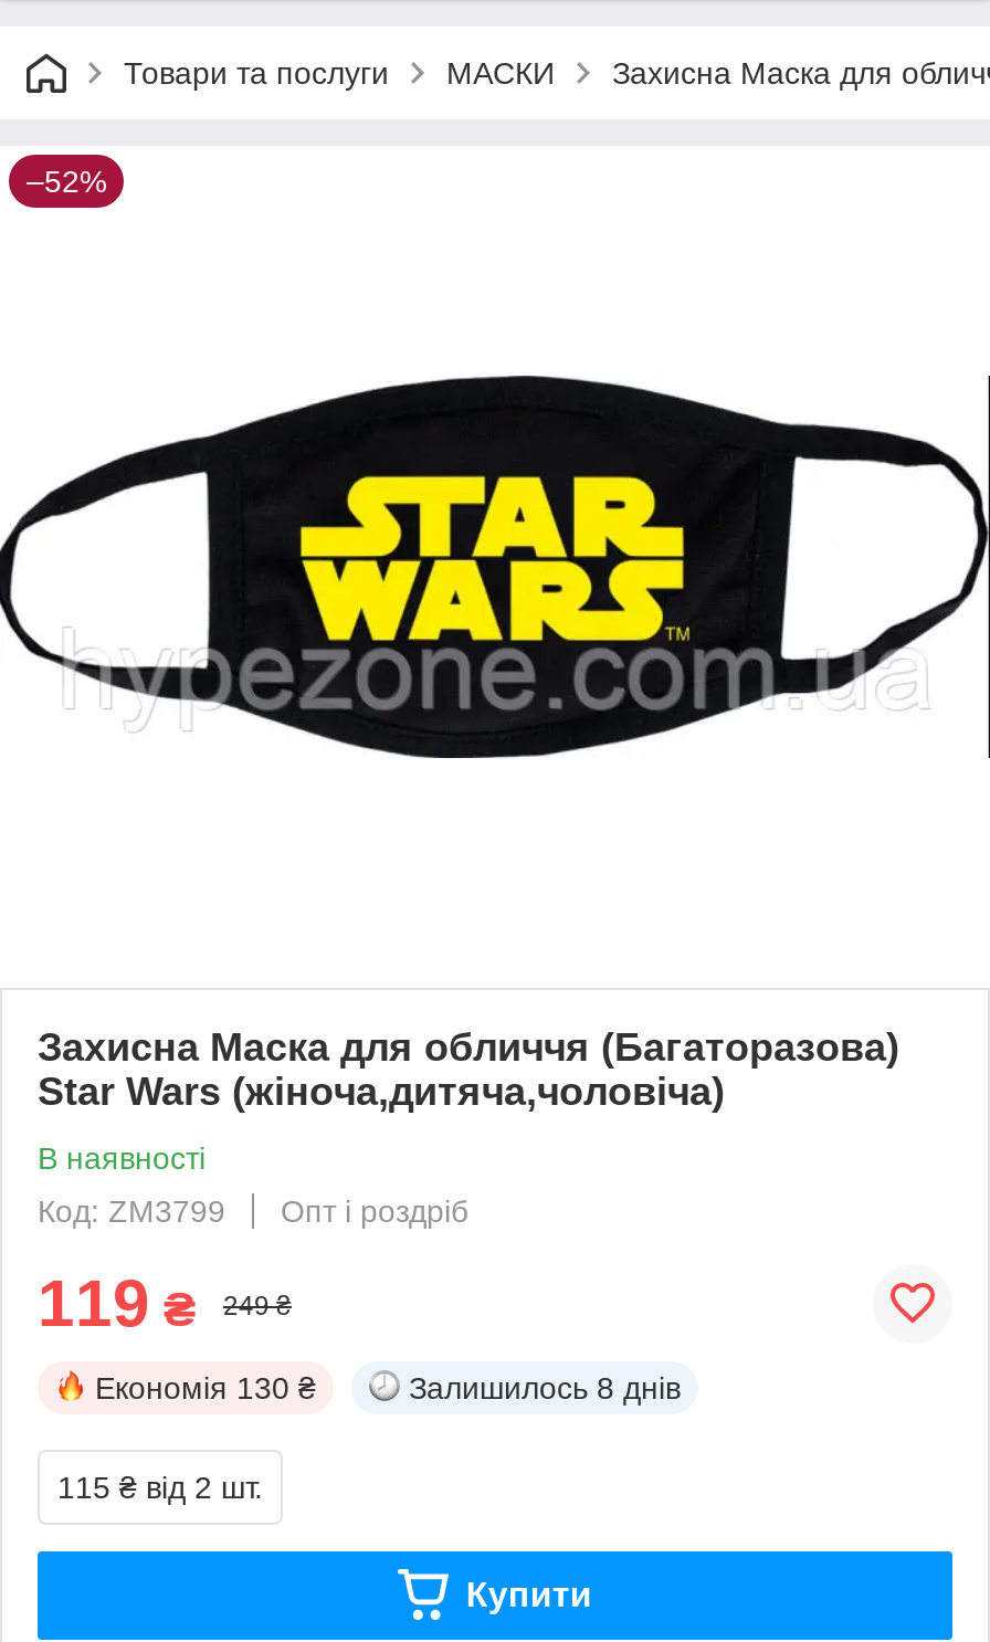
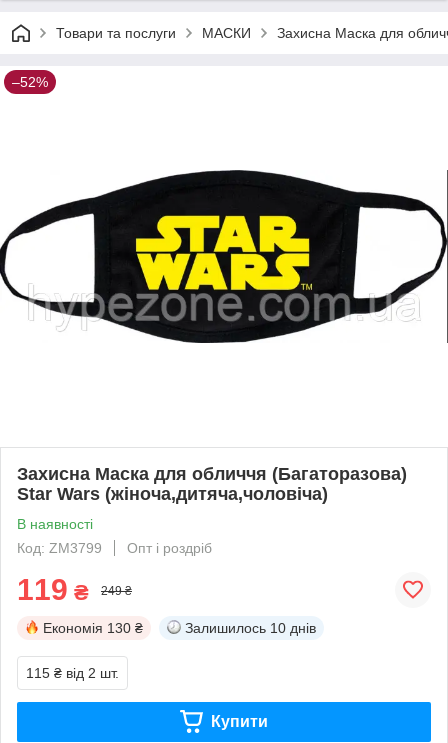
[409,1370,681,1405] Залишилось 8 днів -> [185,620,316,636] Залишилось 10 днів

